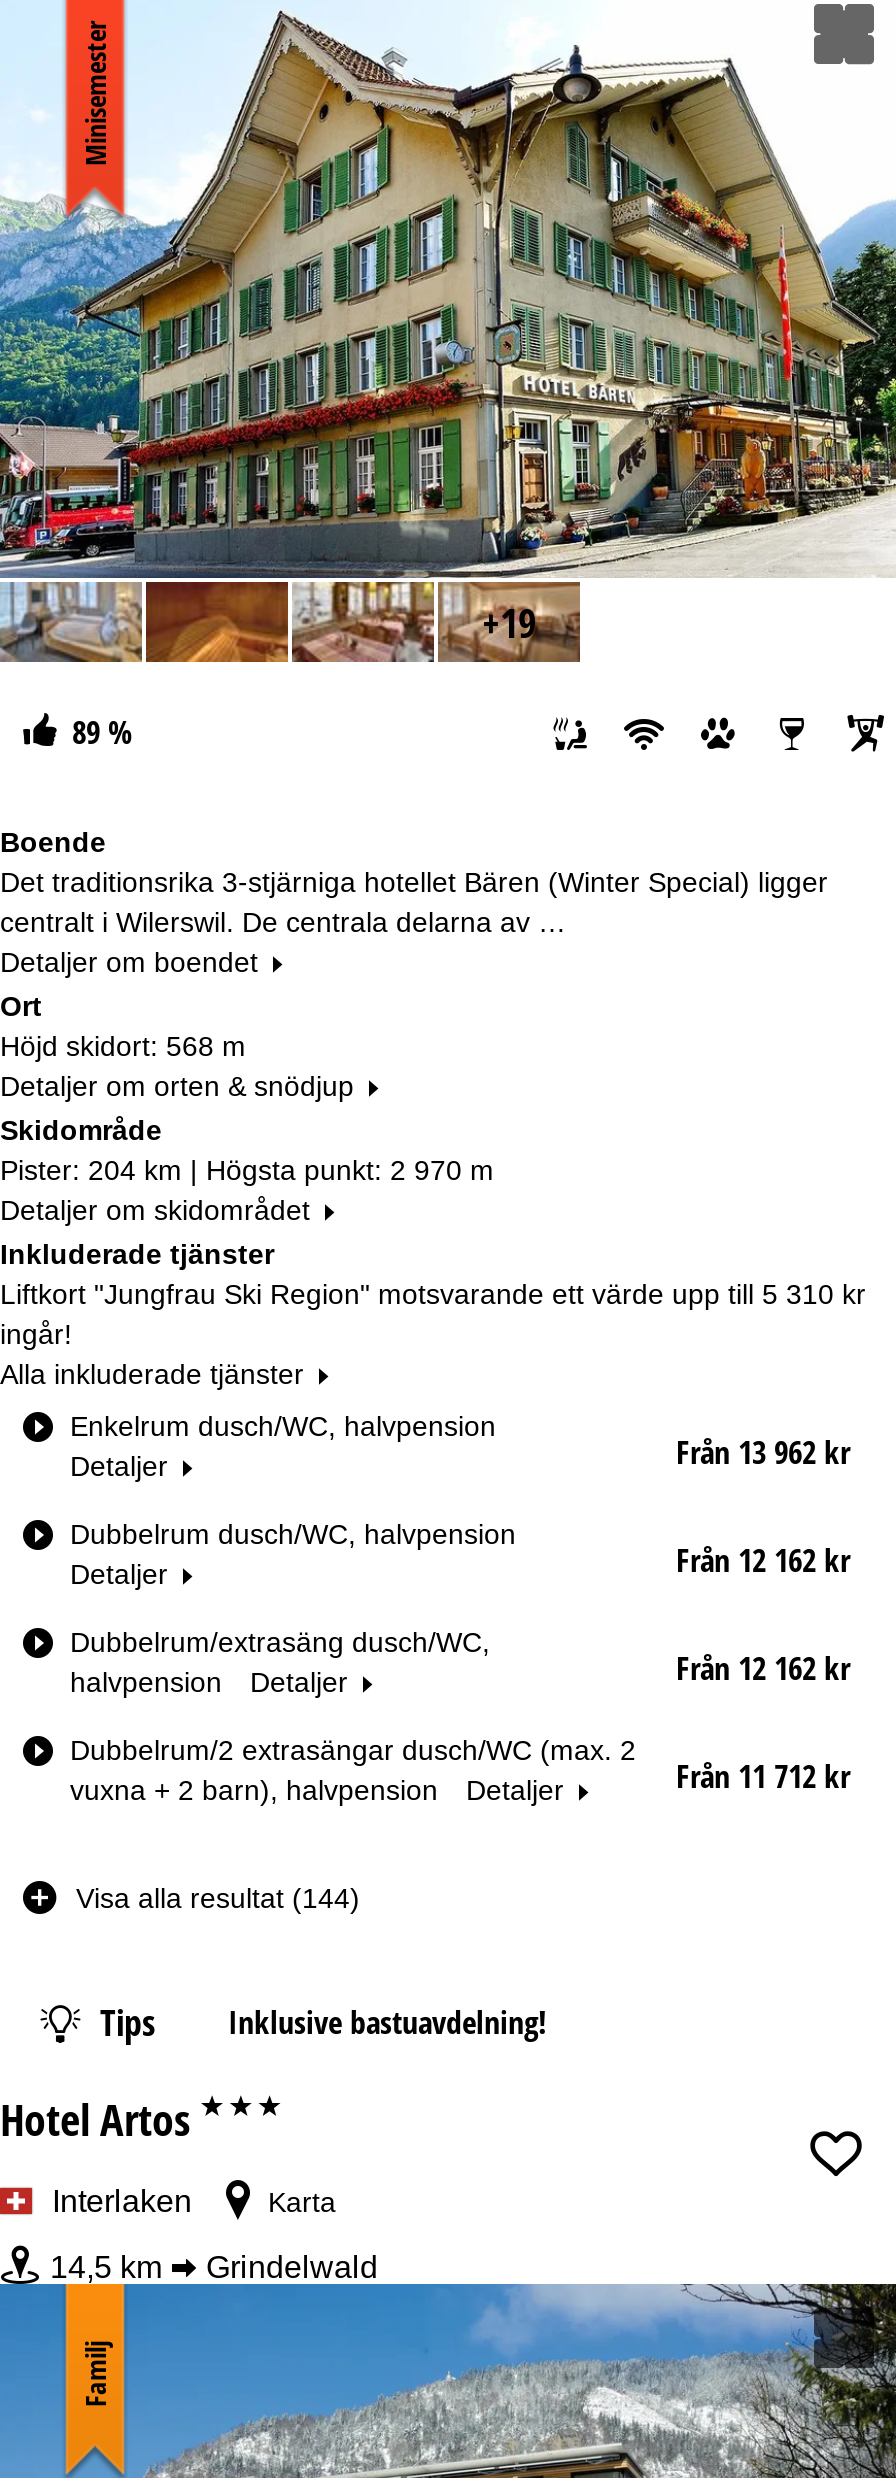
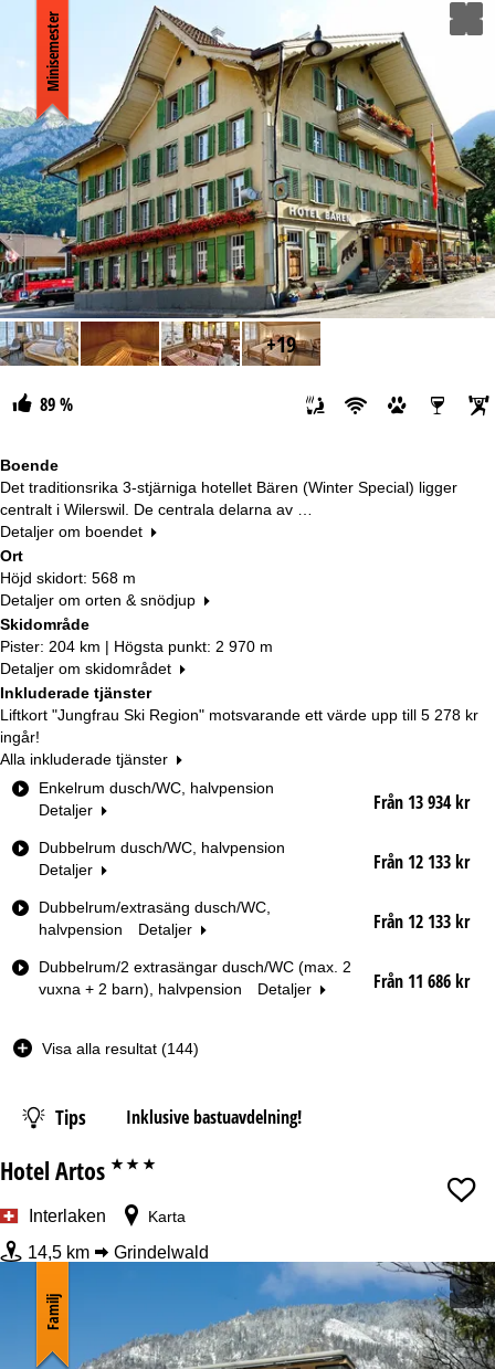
[0,1278,866,1310] Liftkort "Jungfrau Ski Region" motsvarande ett värde upp till 5 310 kr -> [0,706,478,724] Liftkort "Jungfrau Ski Region" motsvarande ett värde upp till 5 278 kr
[676,1430,850,1474] Från 13 962 kr -> [373,790,470,814] Från 13 934 kr
[676,1538,850,1582] Från 12 162 kr -> [373,849,470,874] Från 12 133 kr
[676,1646,850,1690] Från 12 162 kr -> [373,909,470,933] Från 12 133 kr
[676,1754,850,1798] Från 11 712 kr -> [373,969,470,993] Från 11 686 kr

